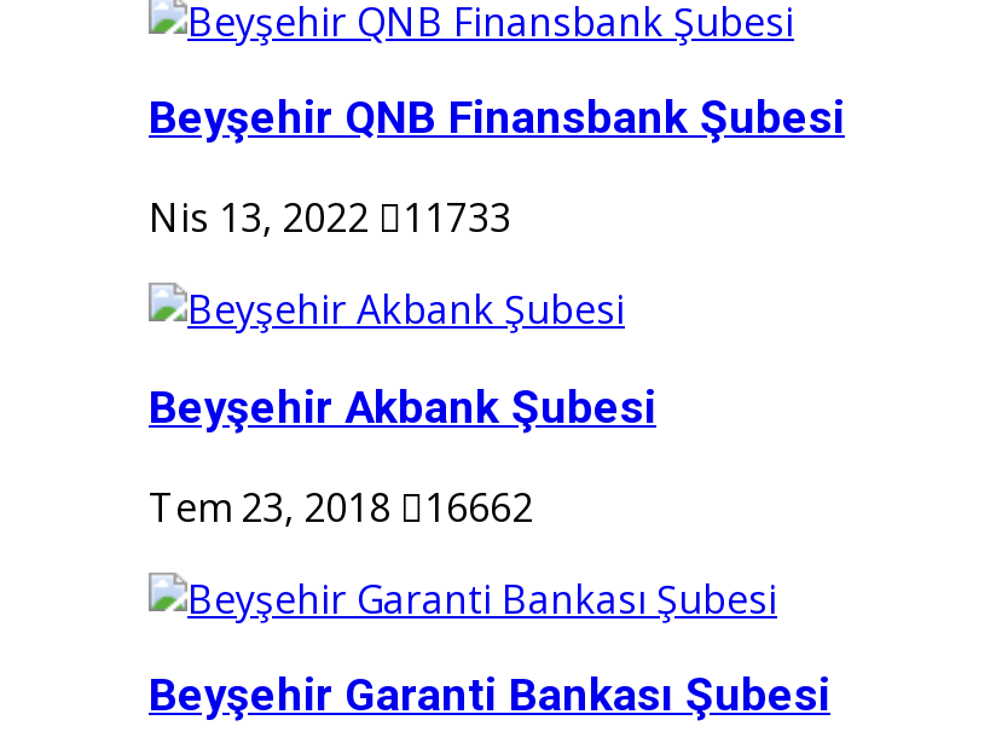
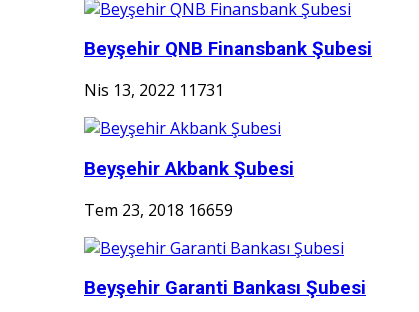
[149,191,511,244] Nis 13, 2022 | 11733 -> [84,79,224,101] Nis 13, 2022 11731
[149,480,533,533] Tem 23, 2018 | 16662 -> [84,199,233,221] Tem 23, 2018 16659

